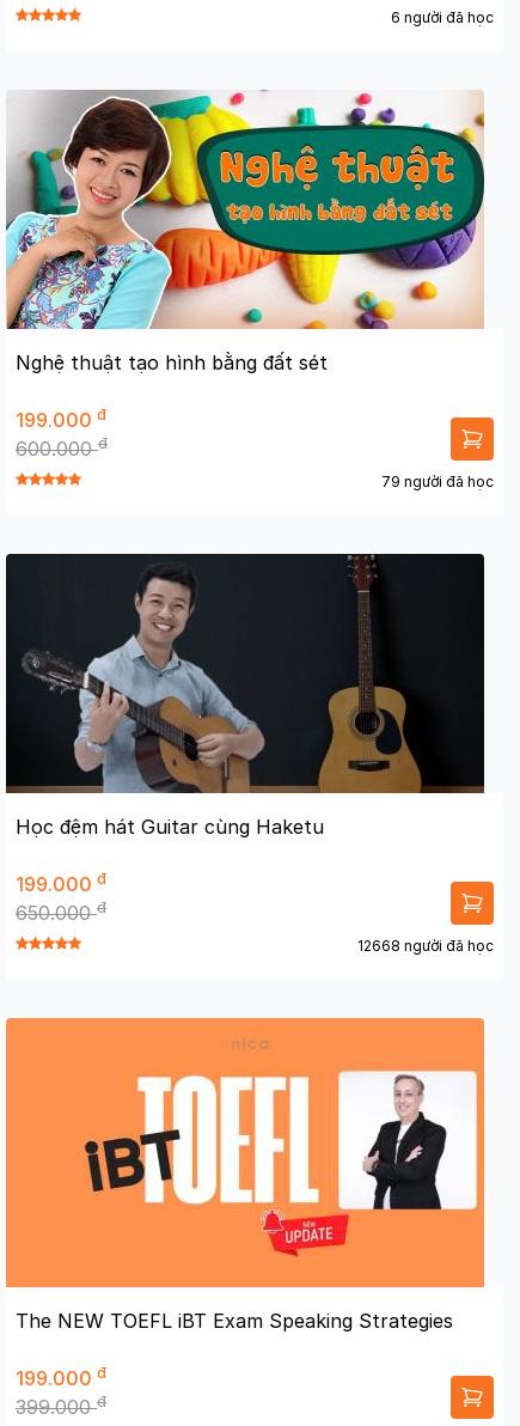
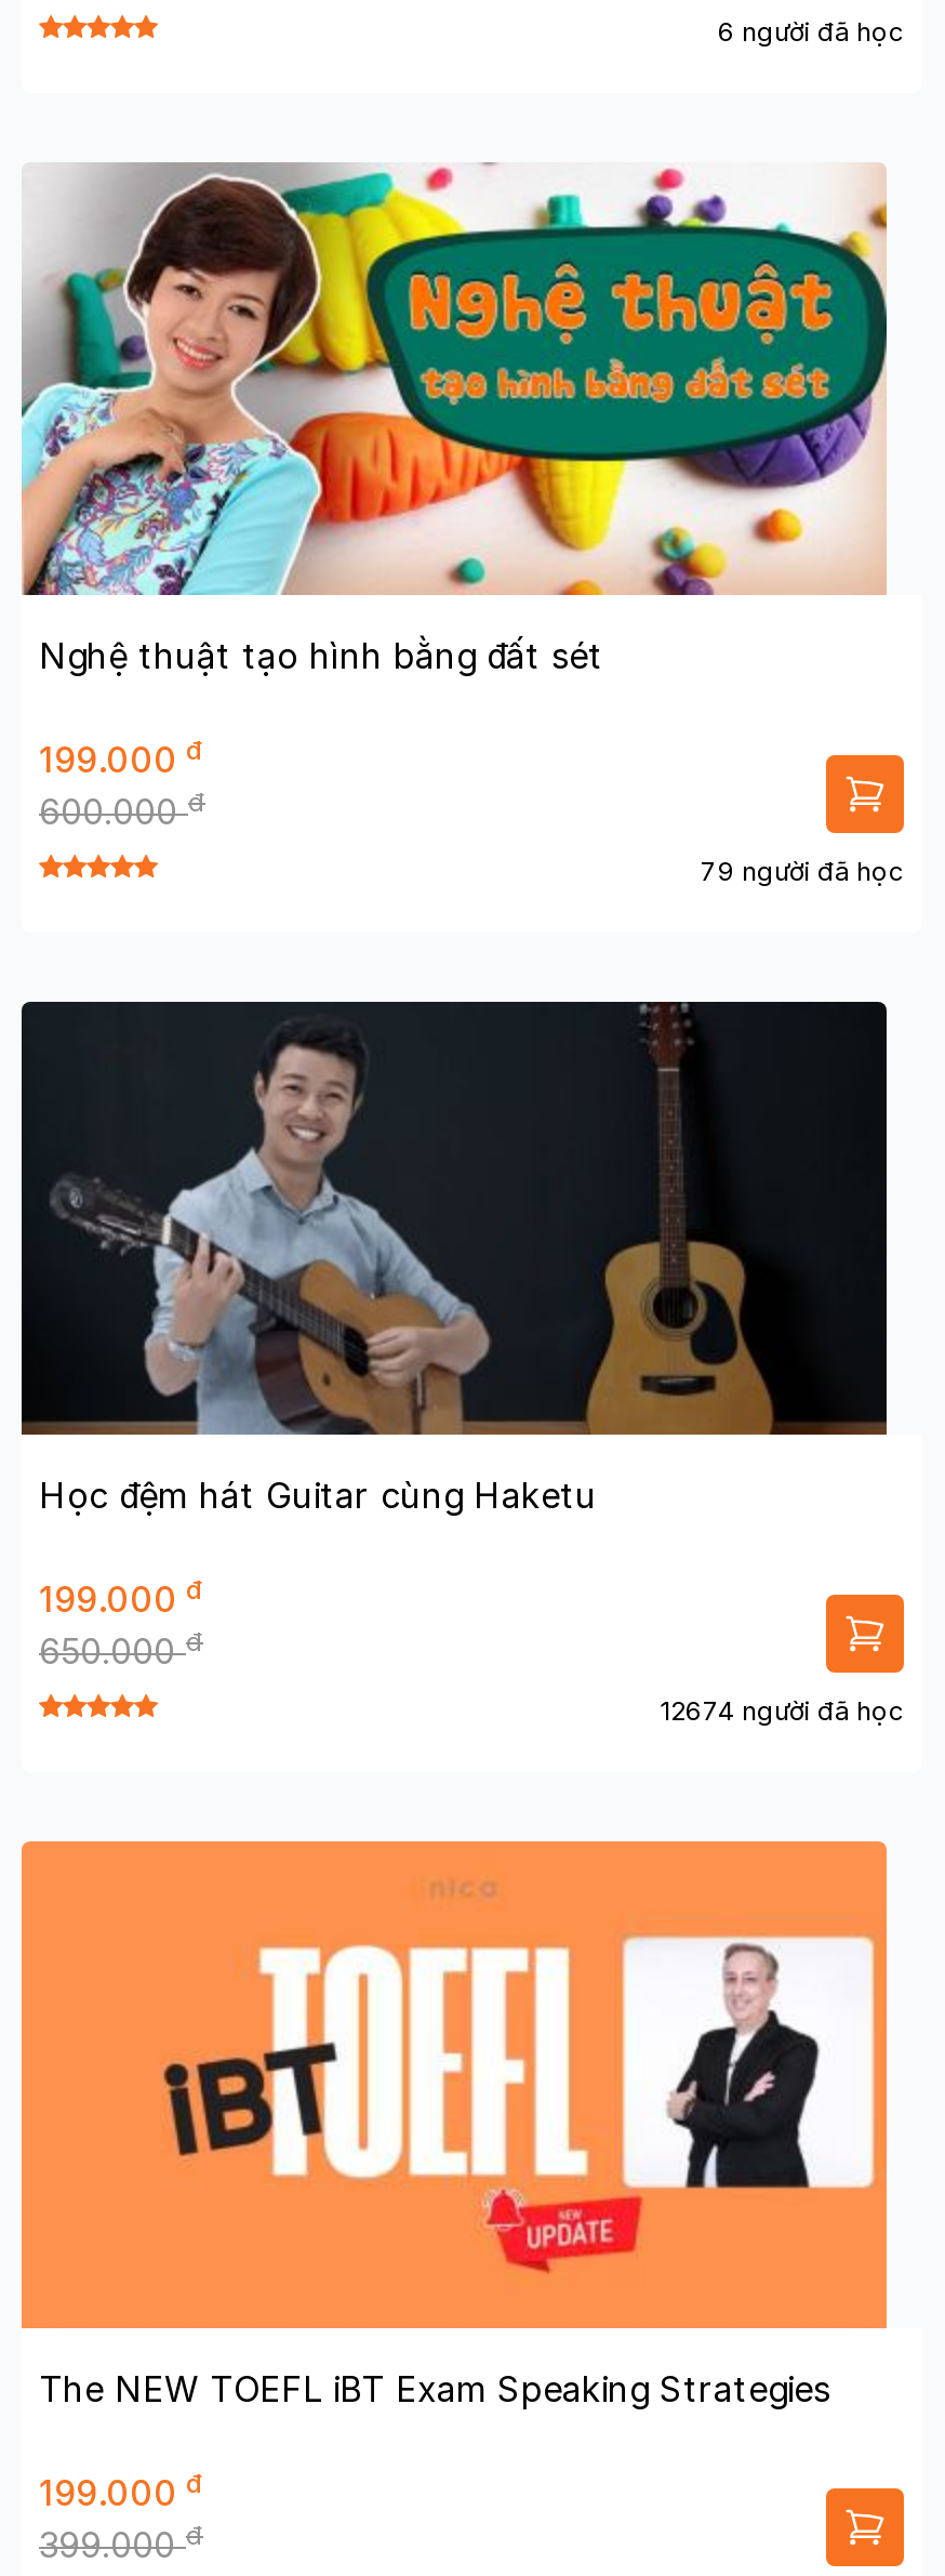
[357,937,494,955] 12668 người đã học -> [660,1694,904,1727] 12674 người đã học

